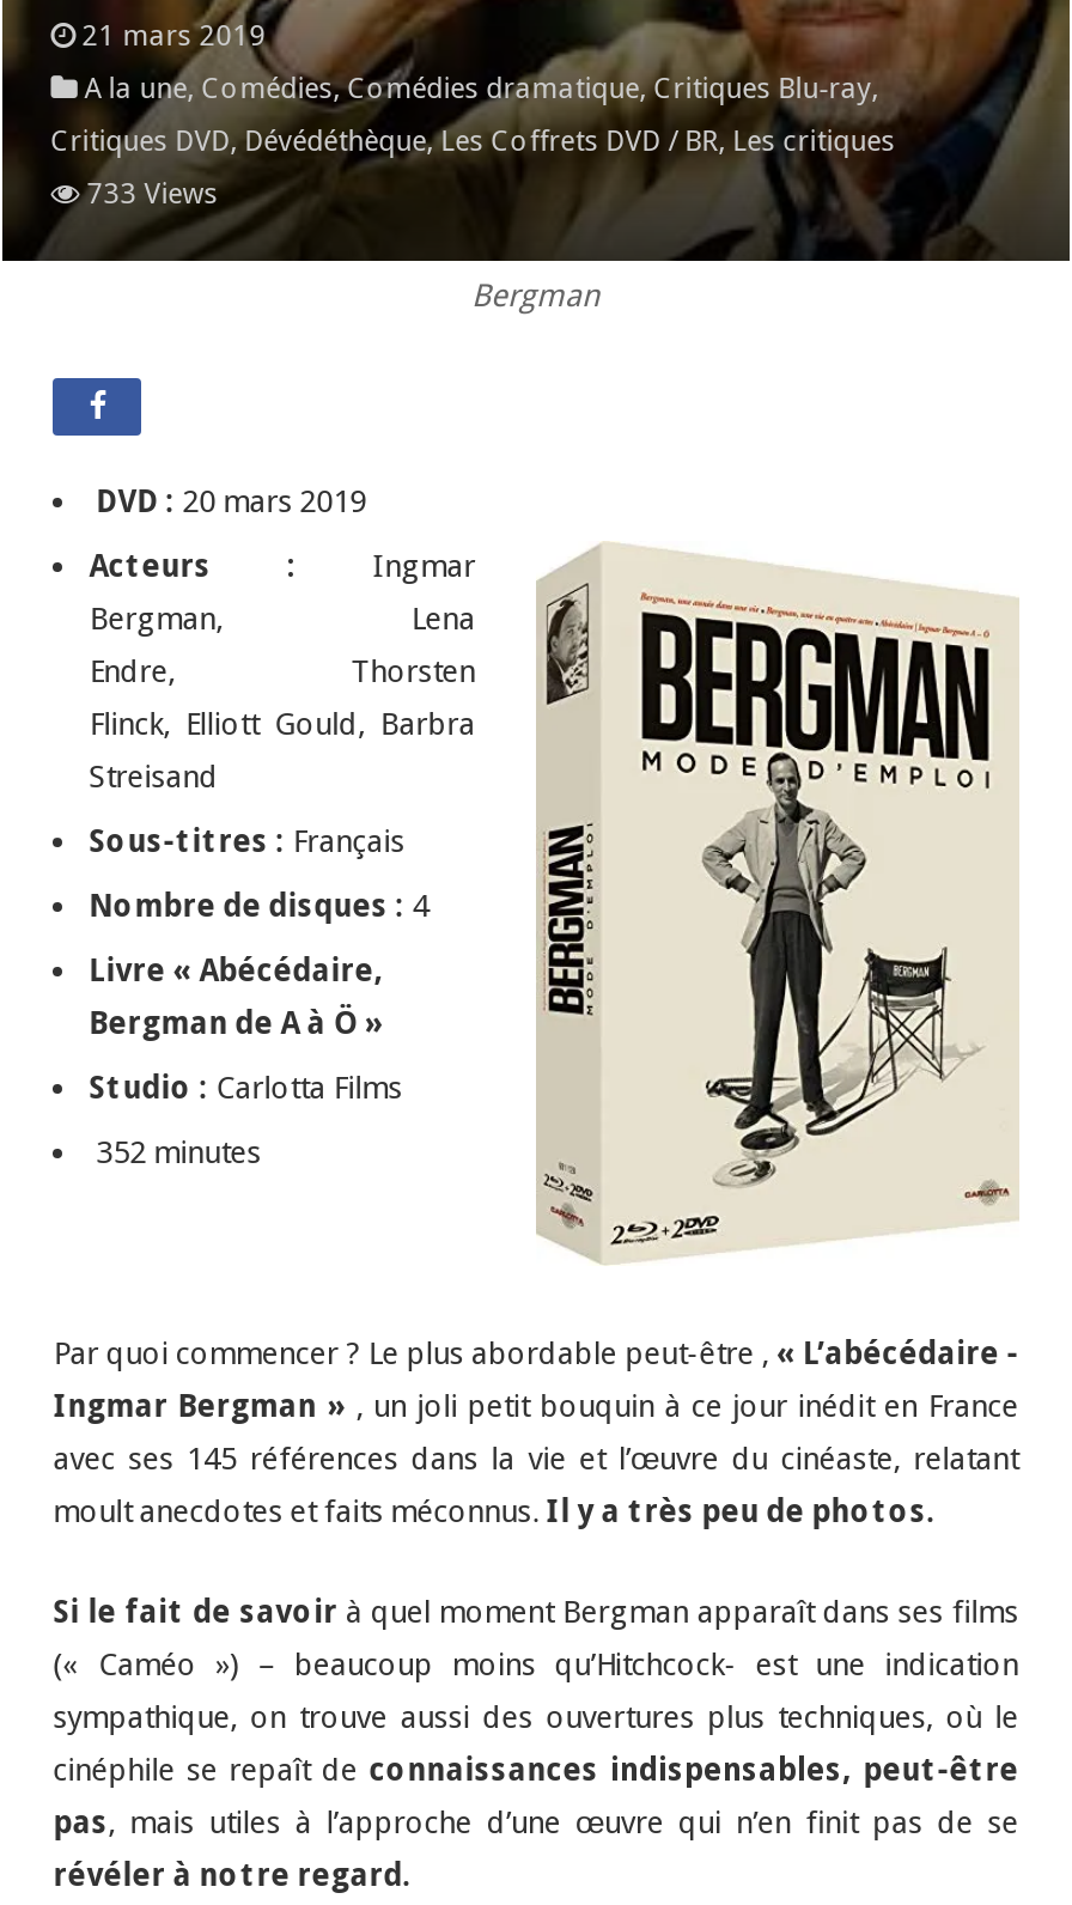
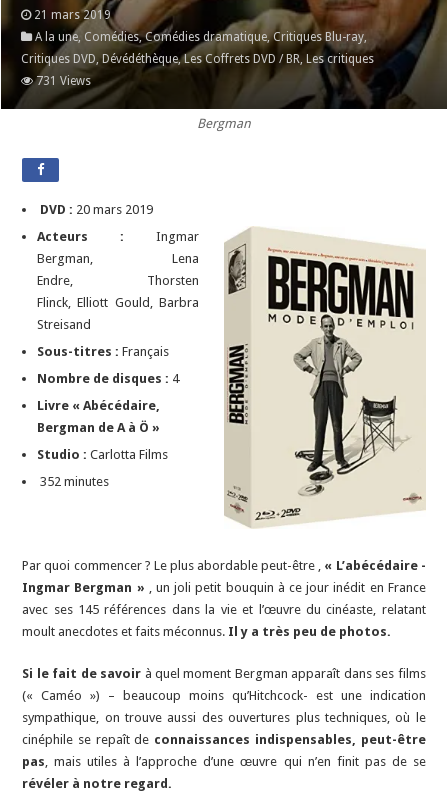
[87,177,218,211] 733 Views -> [36,74,91,88] 731 Views

